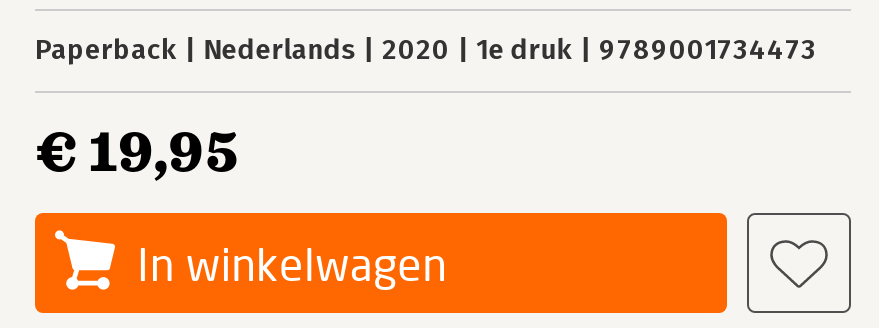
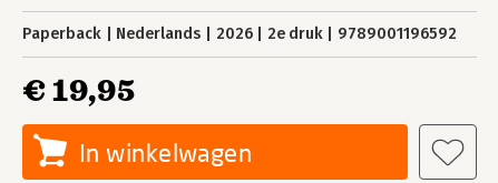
[382,33,450,67] 2020 -> [216,24,252,43] 2026
[477,33,573,67] 1e druk -> [267,24,323,43] 2e druk
[599,33,817,67] 9789001734473 -> [338,24,457,43] 9789001196592

